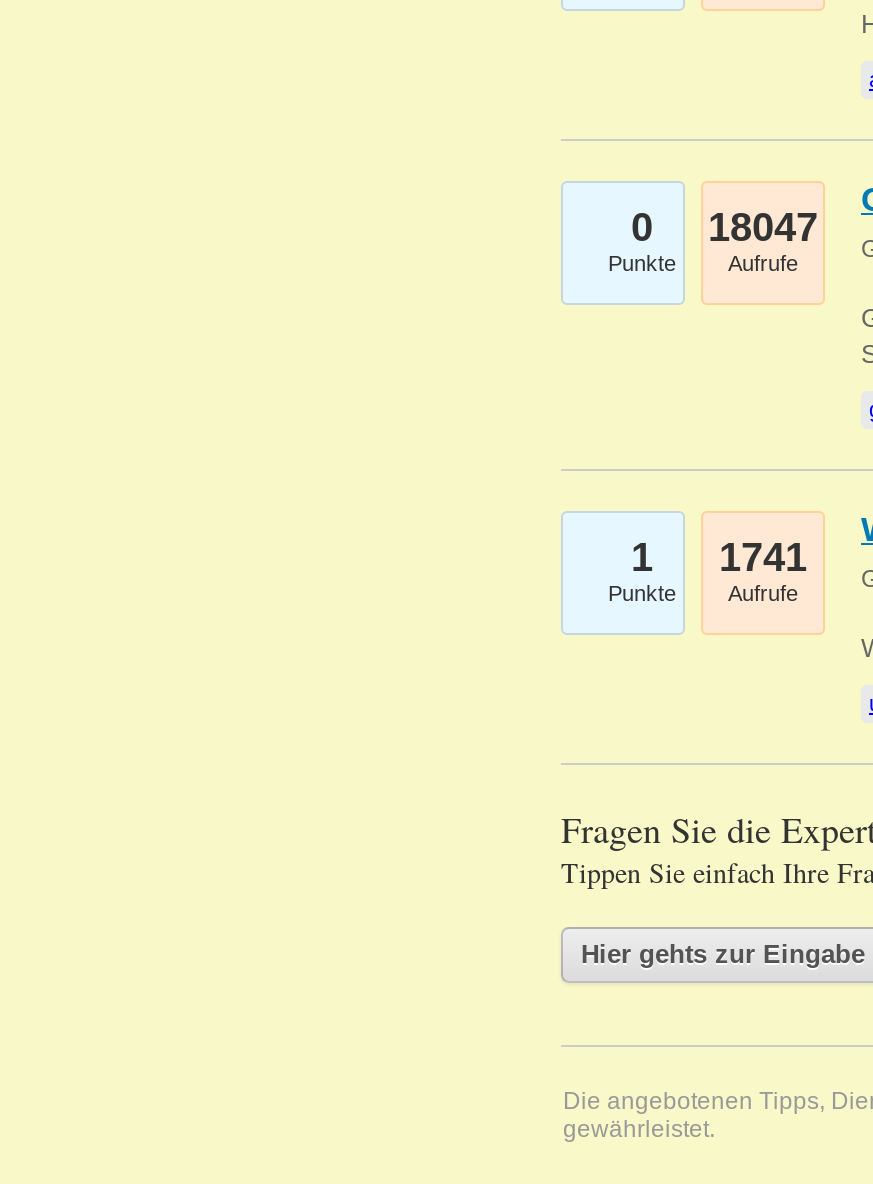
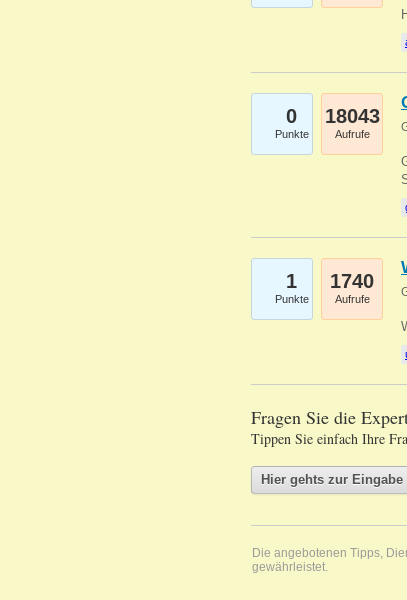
[708,205,818,249] 18047 -> [324,105,379,127] 18043
[719,535,807,579] 1741 -> [330,270,374,292] 1740

